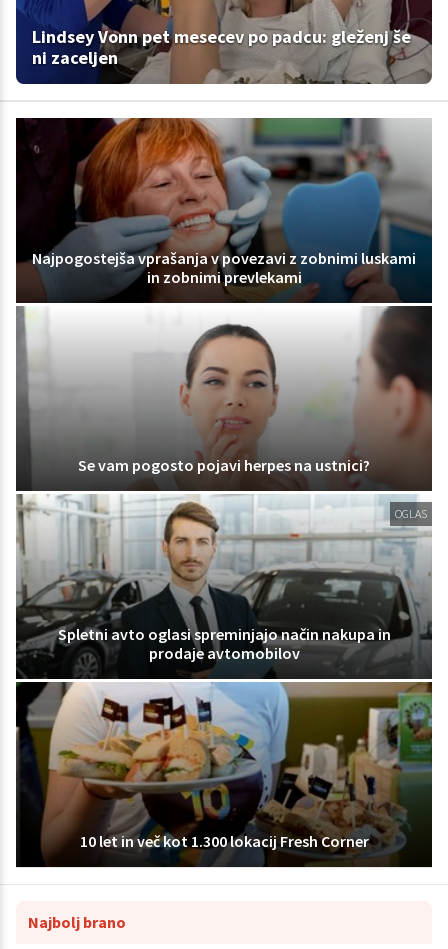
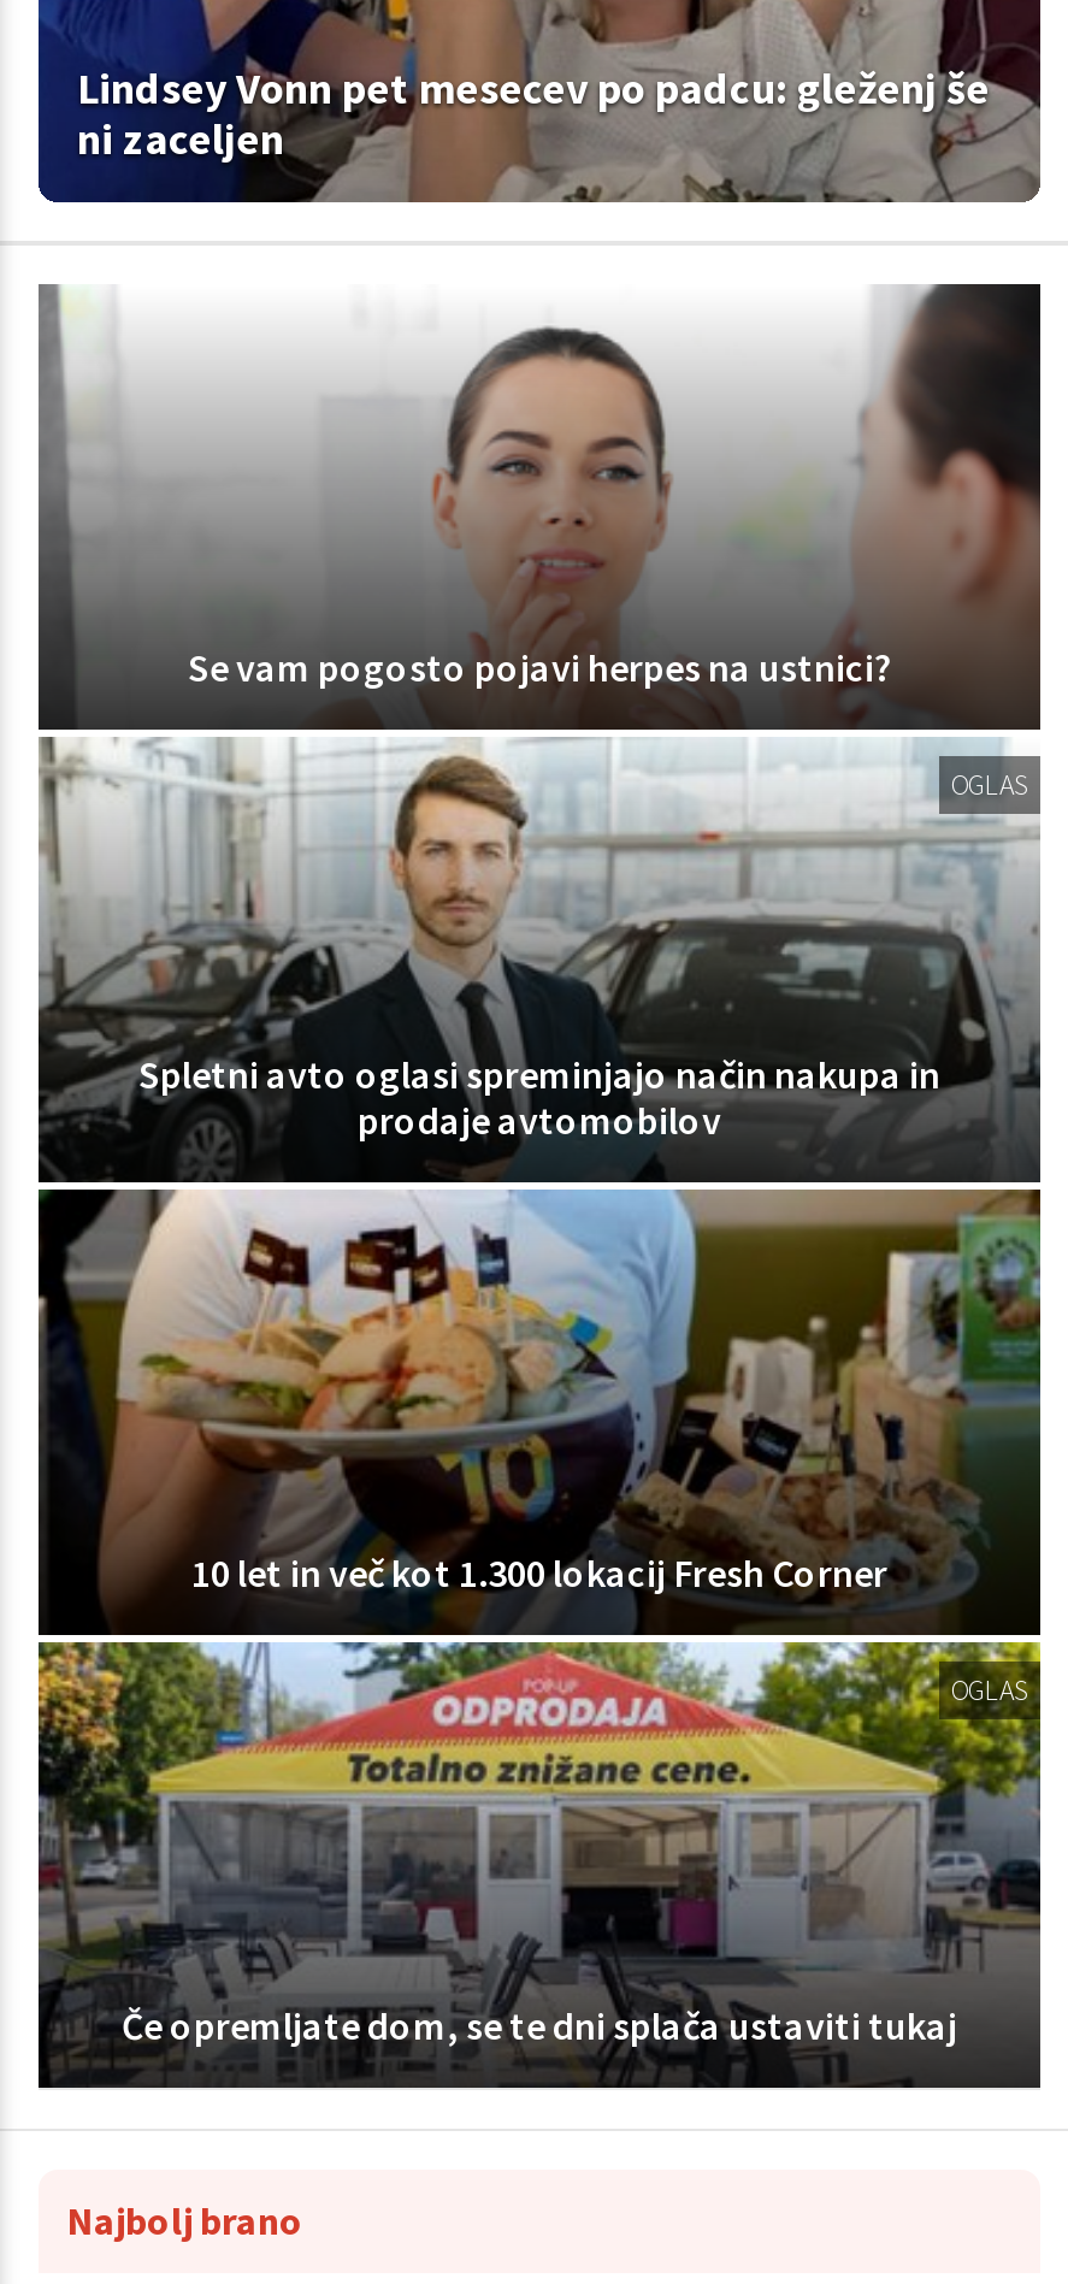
[16,117,432,303] [image] | Najpogostejša vprašanja v povezavi z zobnimi luskami | in zobnimi prevlekami -> none
moved [57,320,427,851] -> [138,318,1028,1596]: [image] | Se vam pogosto pojavi herpes na ustnici? | OGLAS | Spletni avto oglasi spreminjajo način nakupa in | prodaje avtomobilov | 10 let in več kot 1.300 lokacij Fresh Corner
none -> [36,1640,1043,2088] [image] | OGLAS
none -> [122,2000,957,2048] Če opremljate dom, se te dni splača ustaviti tukaj

